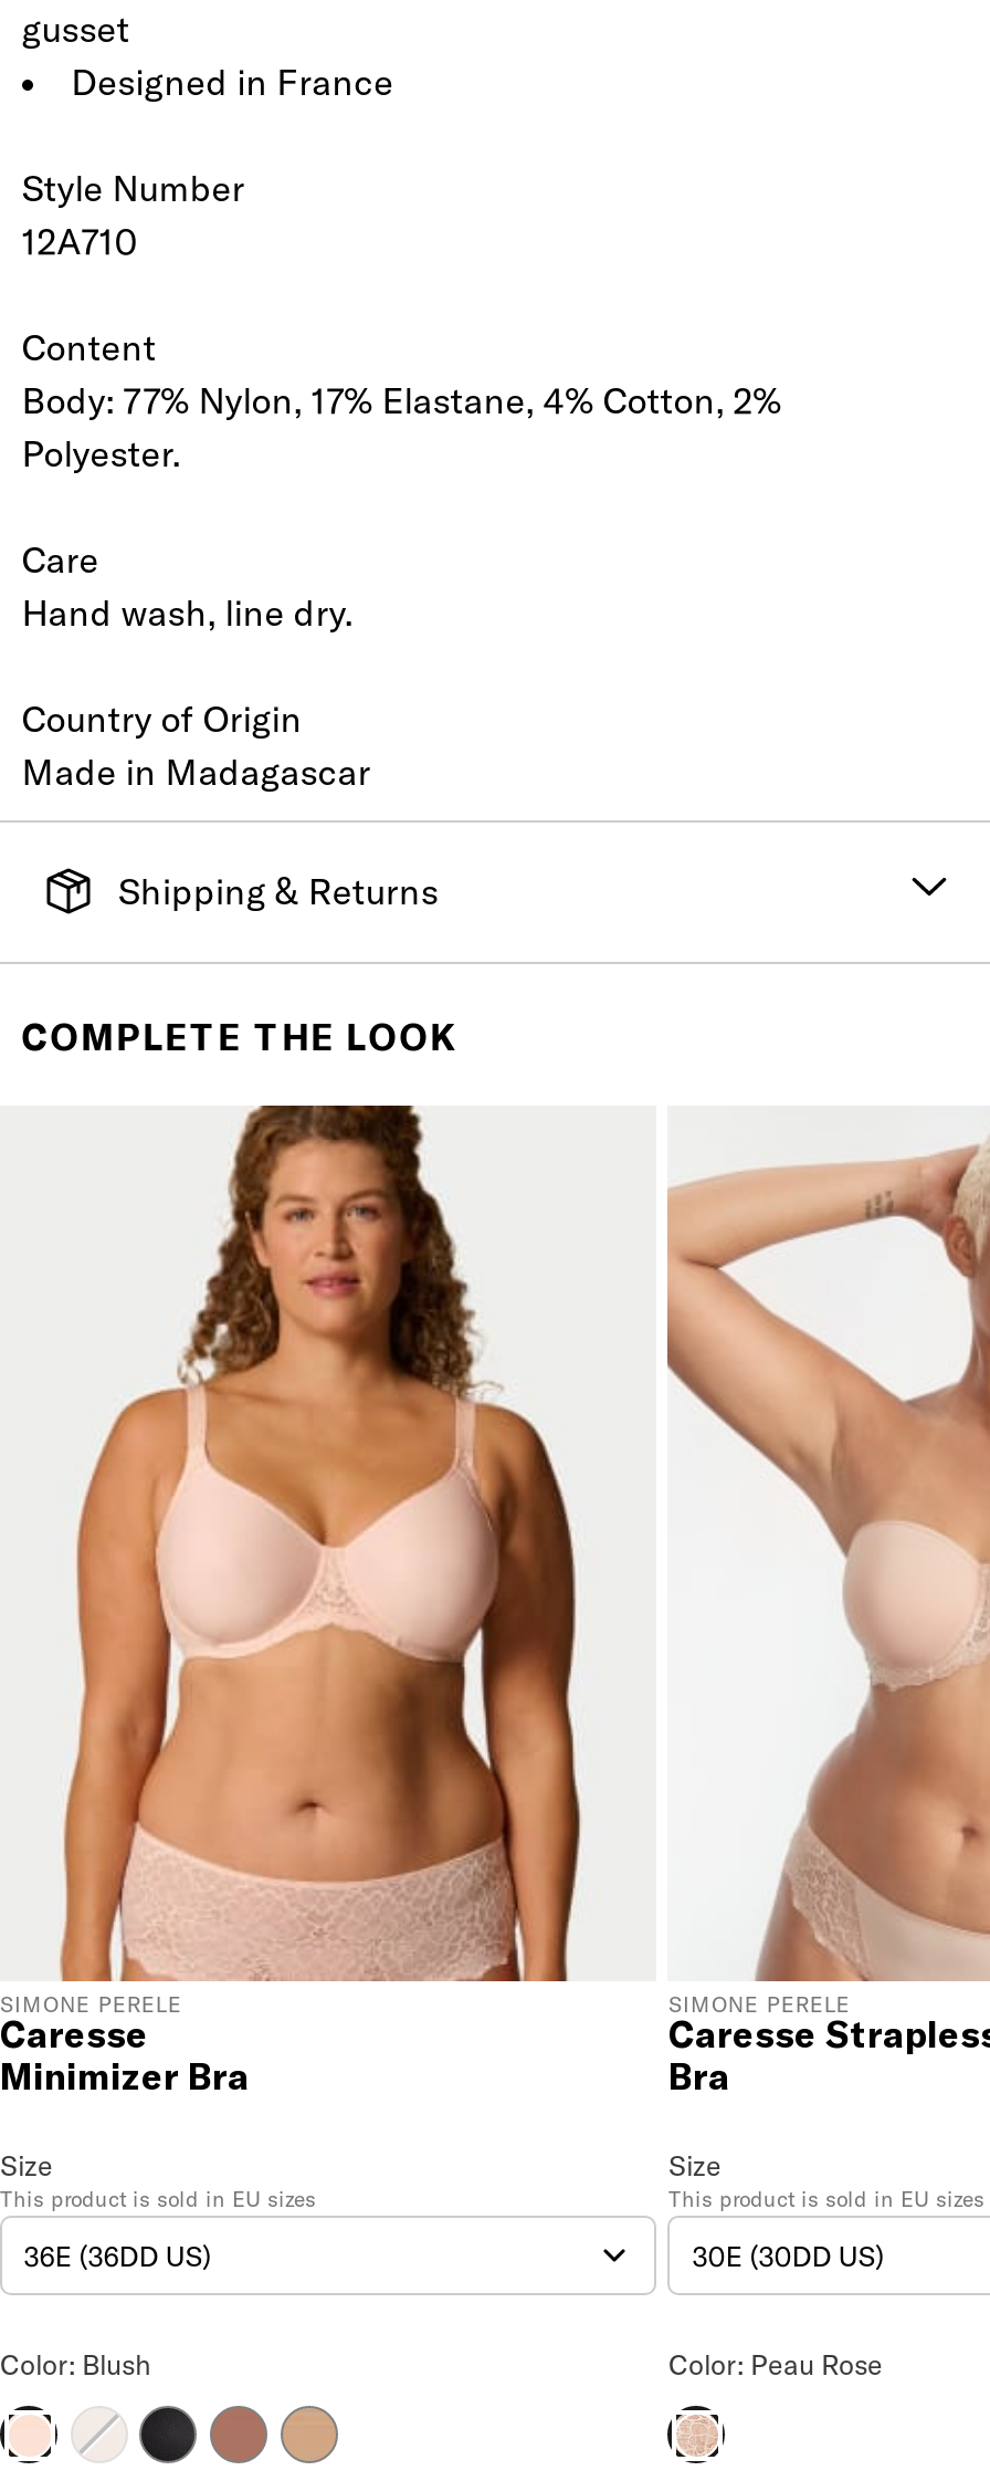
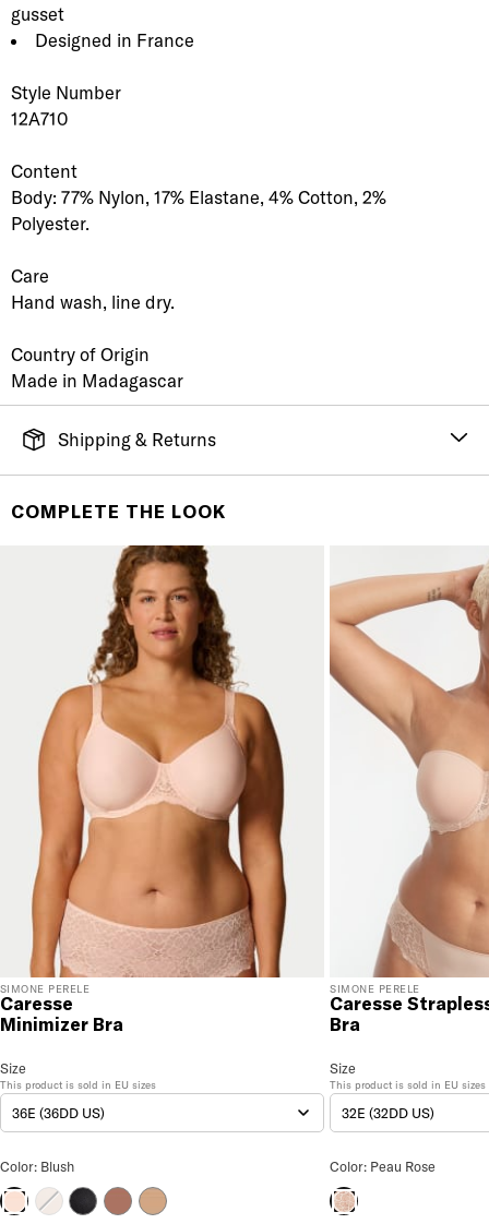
[692,2237,884,2272] 30E (30DD US) -> [342,1104,435,1121] 32E (32DD US)

